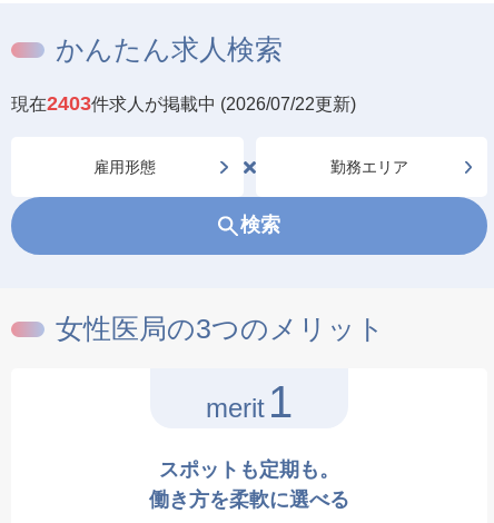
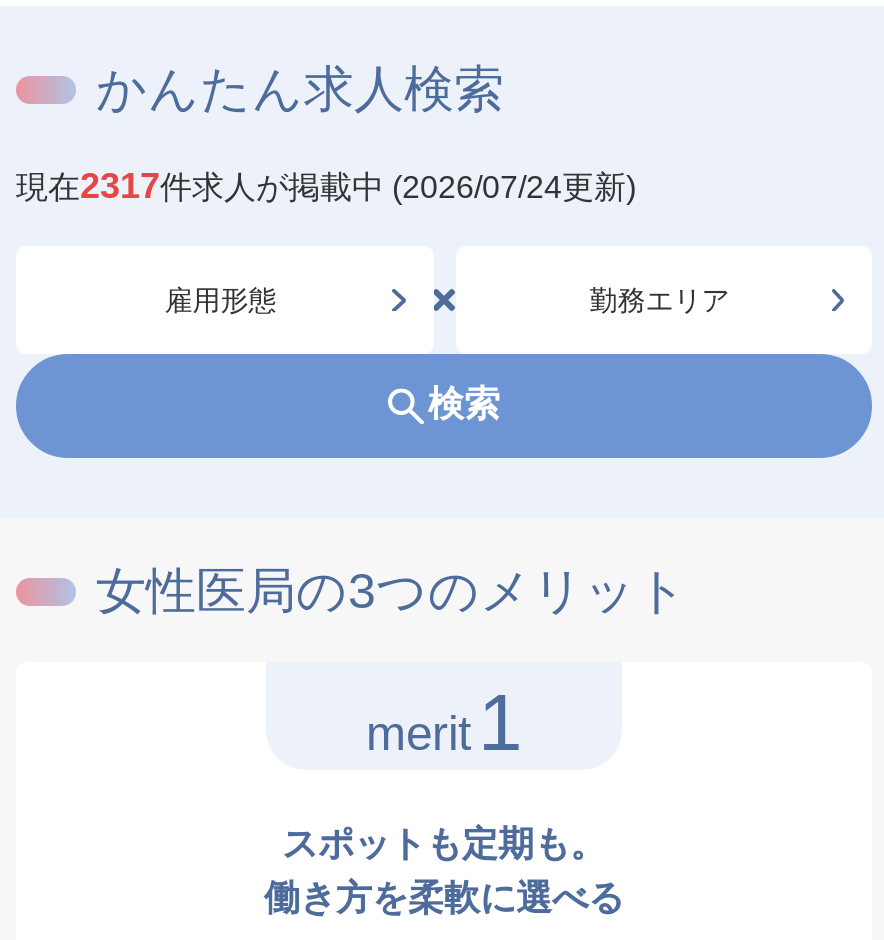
[11,92,356,115] 現在2403件求人が掲載中 (2026/07/22更新) -> [16,166,636,206] 現在2317件求人が掲載中 (2026/07/24更新)

